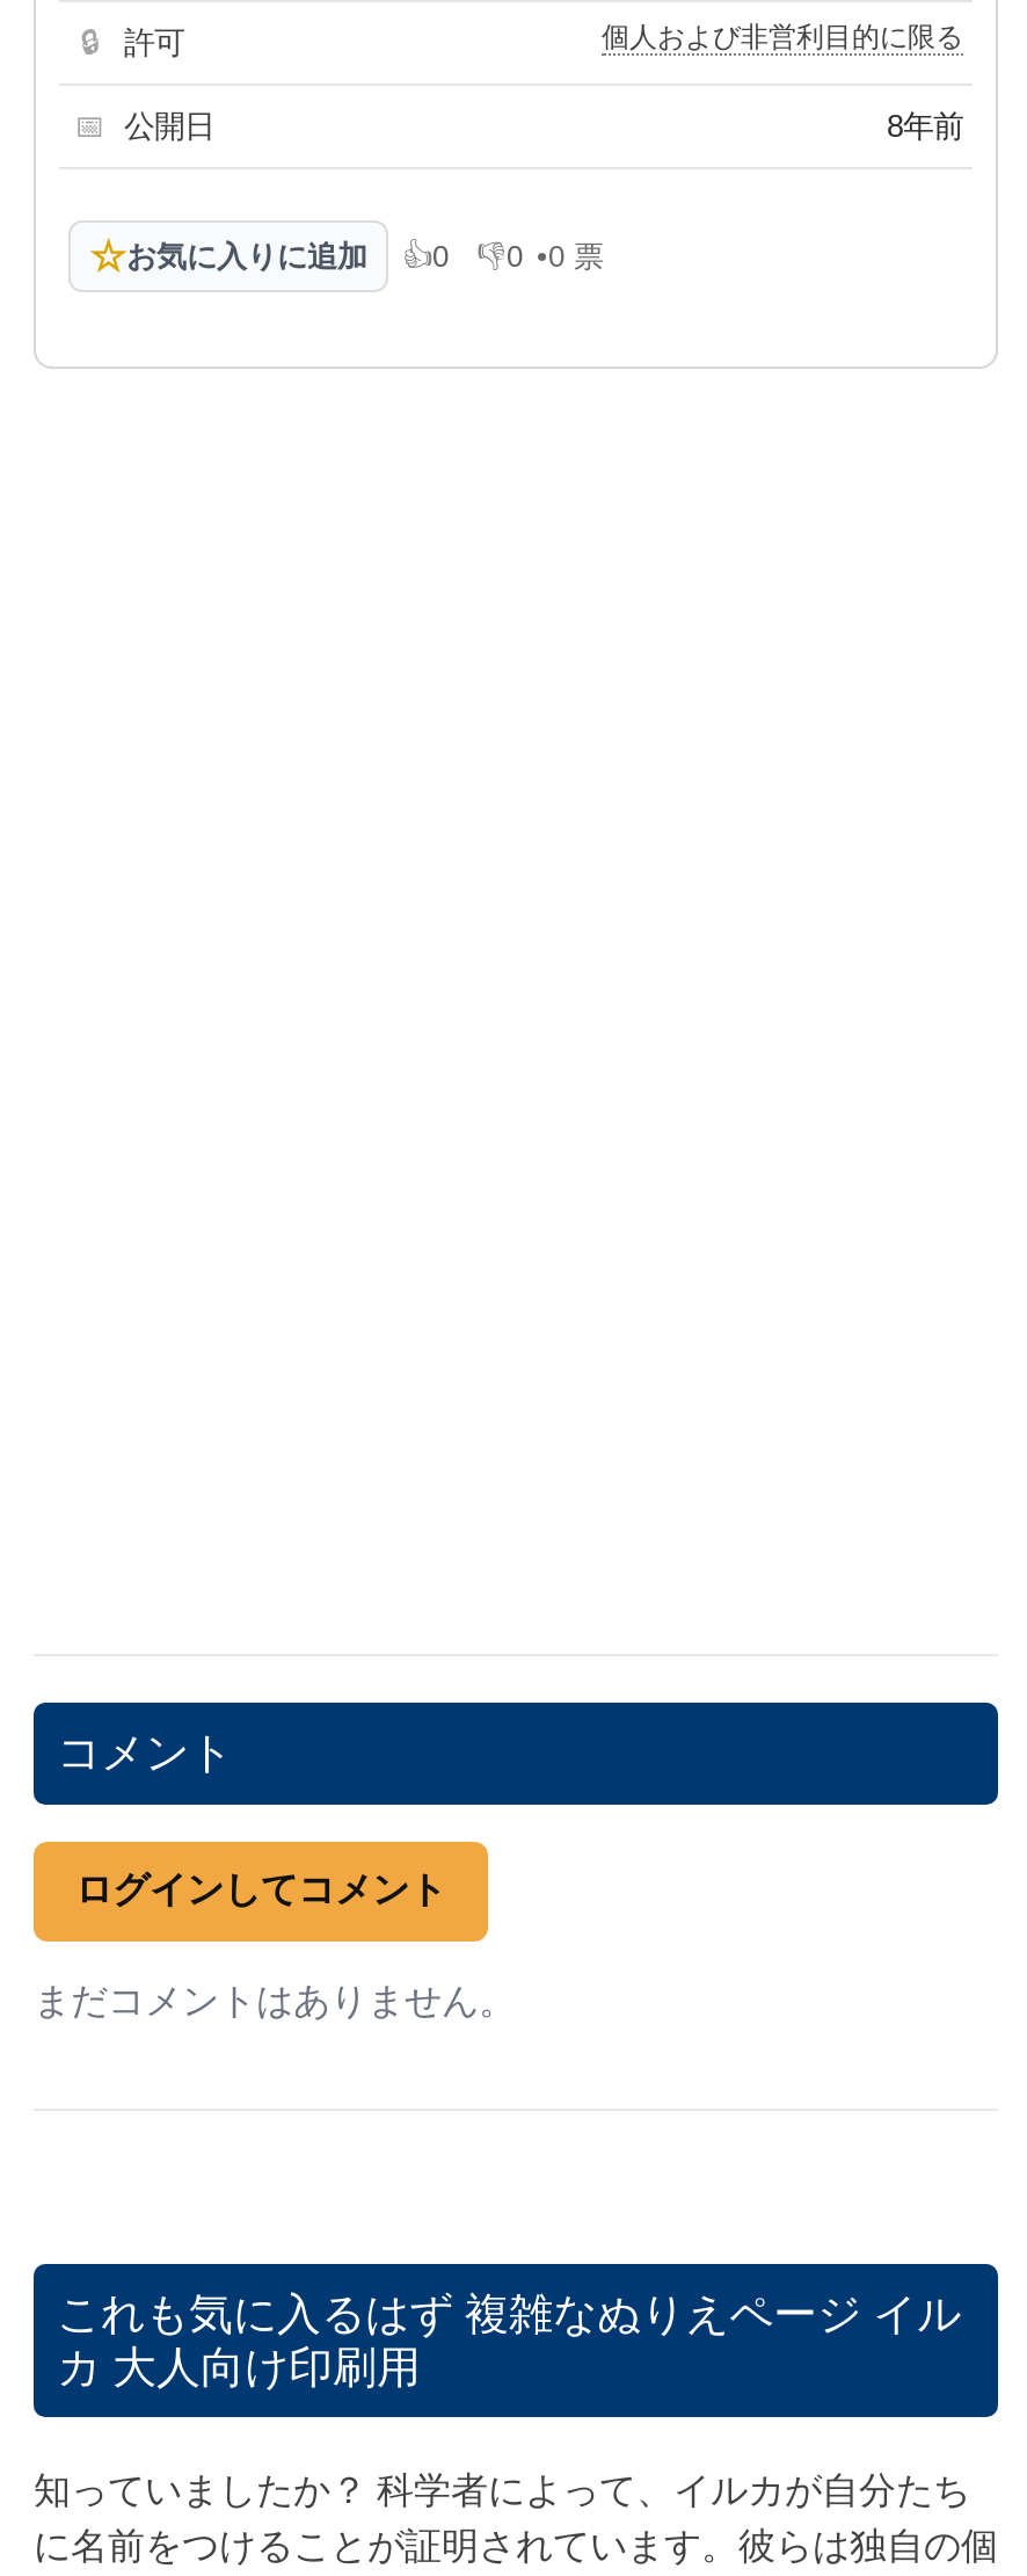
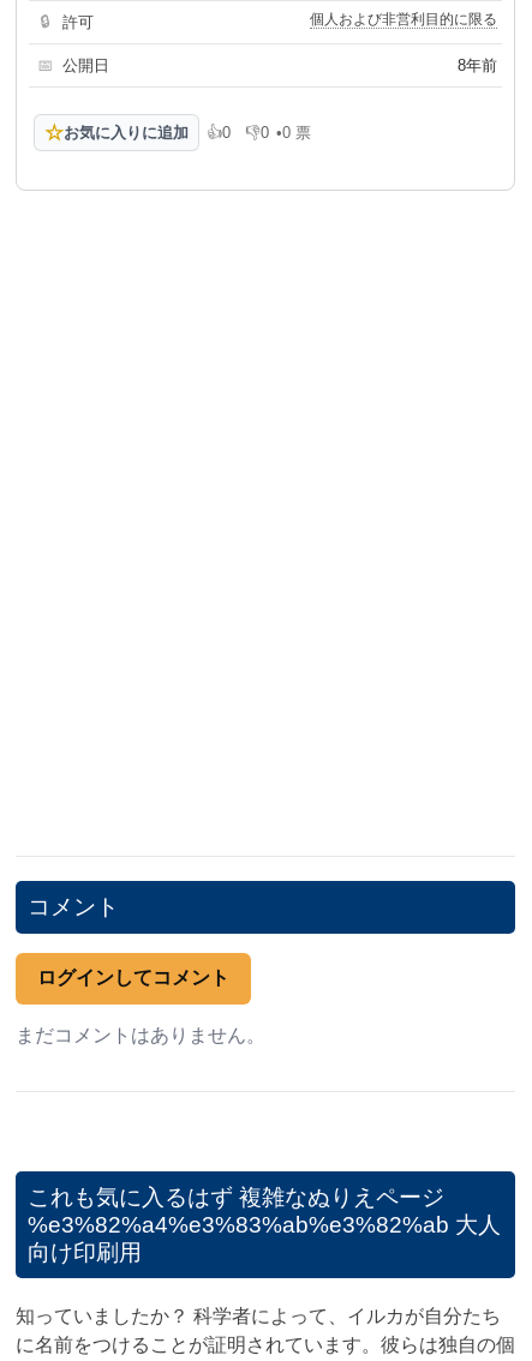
[57,2290,961,2392] これも気に入るはず複雑なぬりえページ イル | カ 大人向け印刷用 -> [28,1185,501,1265] これも気に入るはず複雑なぬりえページ | %e3%82%a4%e3%83%ab%e3%82%ab 大人 | 向け印刷用

